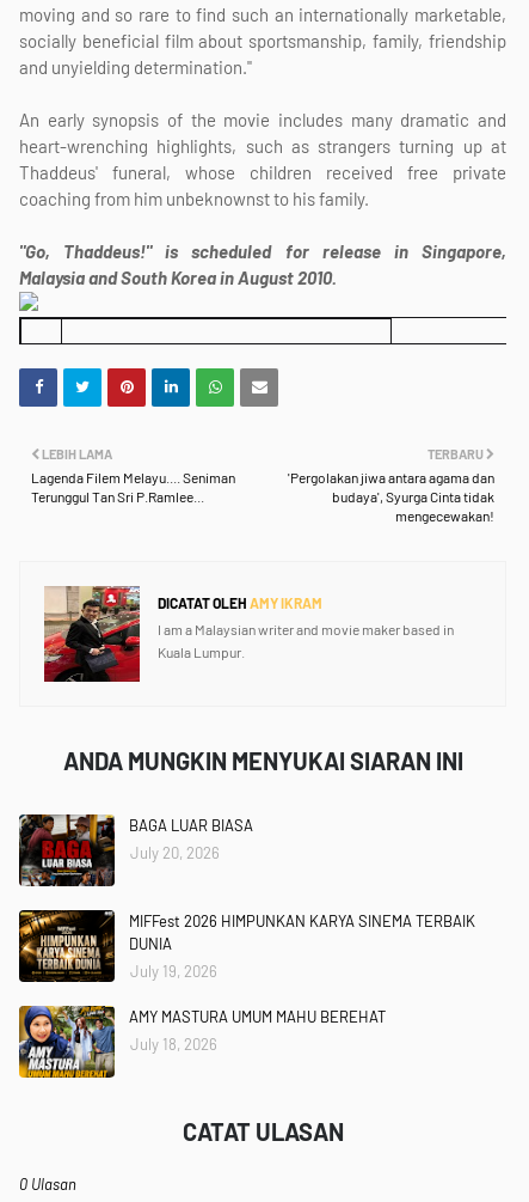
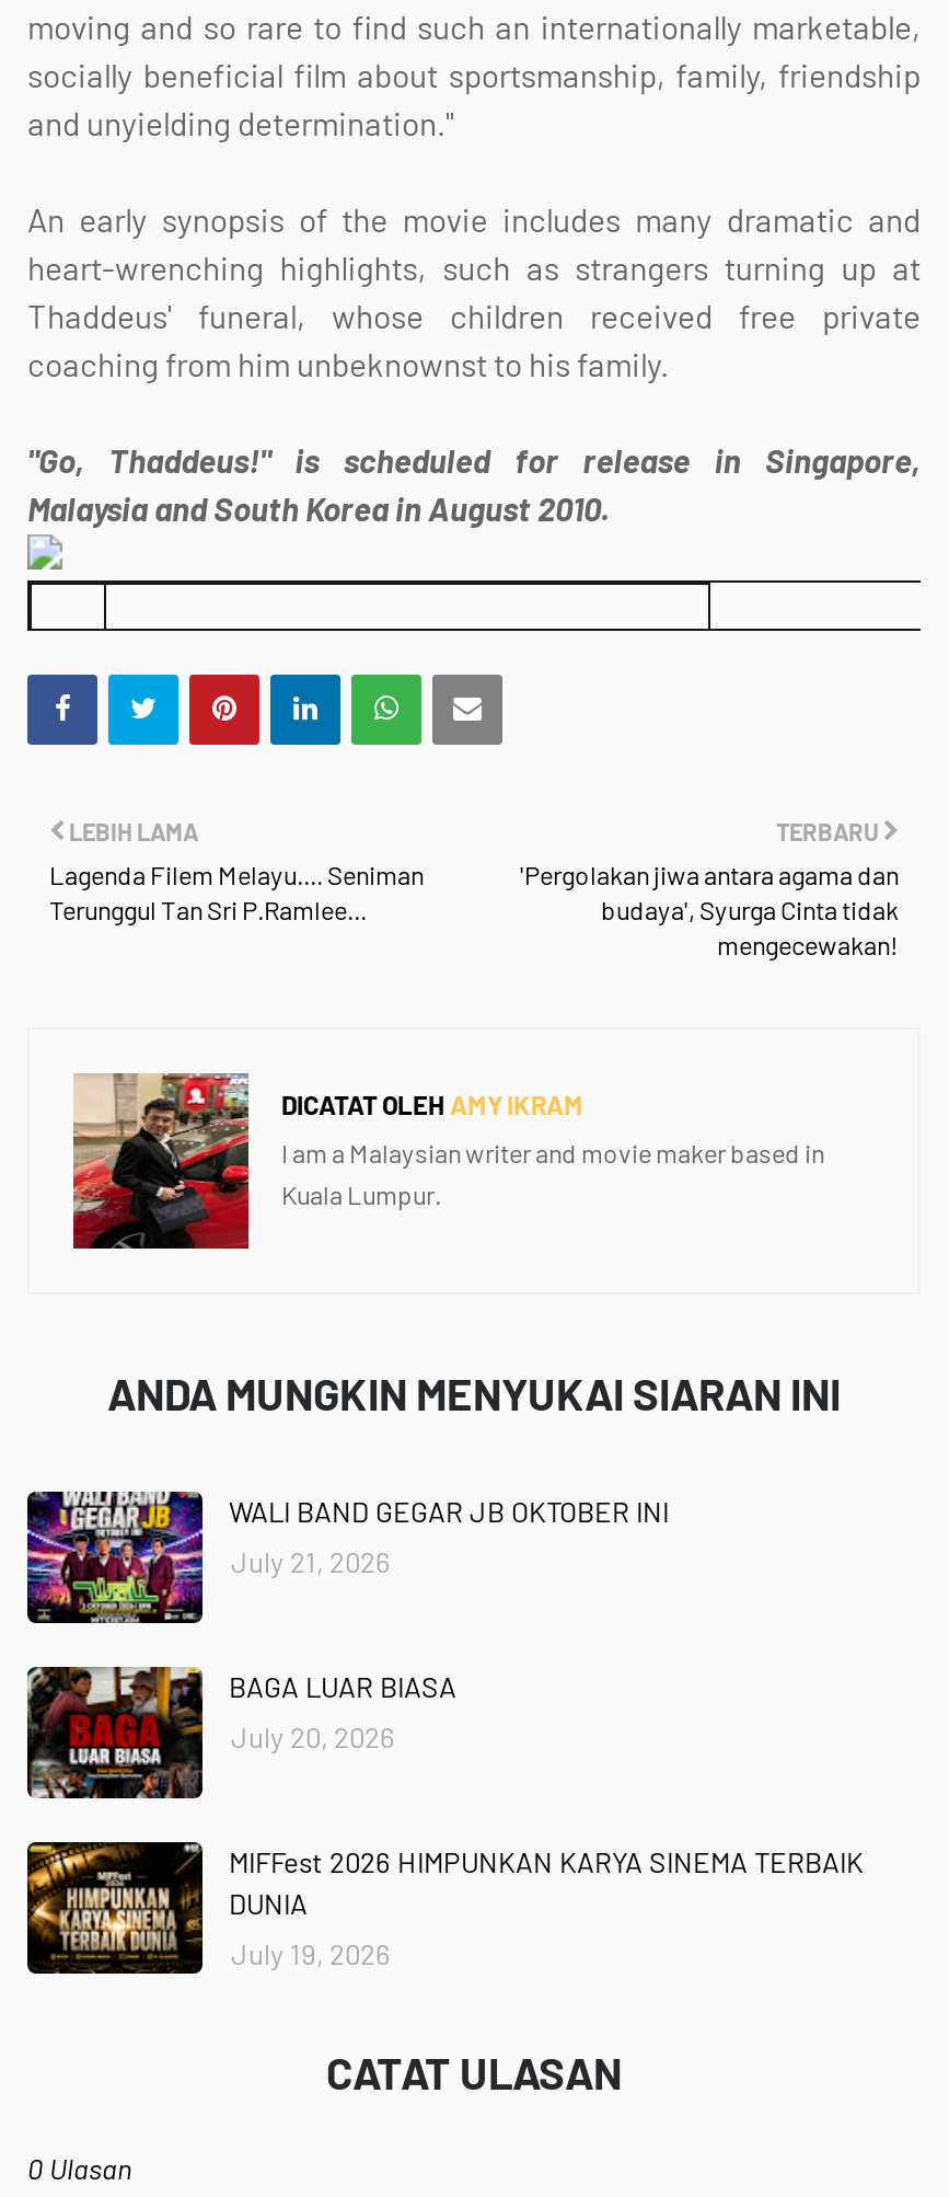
none -> [25,1489,669,1623] [image] | WALI BAND GEGAR JB OKTOBER INI | July 21, 2026
moved [17,812,475,981] -> [23,1663,864,1971]: [image] | BAGA LUAR BIASA | July 20, 2026 | MIFFest 2026 HIMPUNKAN KARYA SINEMA TERBAIK | DUNIA | July 19, 2026
[18,1005,386,1079] [image] | AMY MASTURA UMUM MAHU BEREHAT | July 18, 2026 -> none

